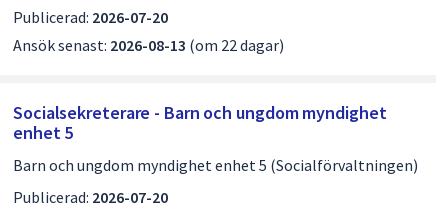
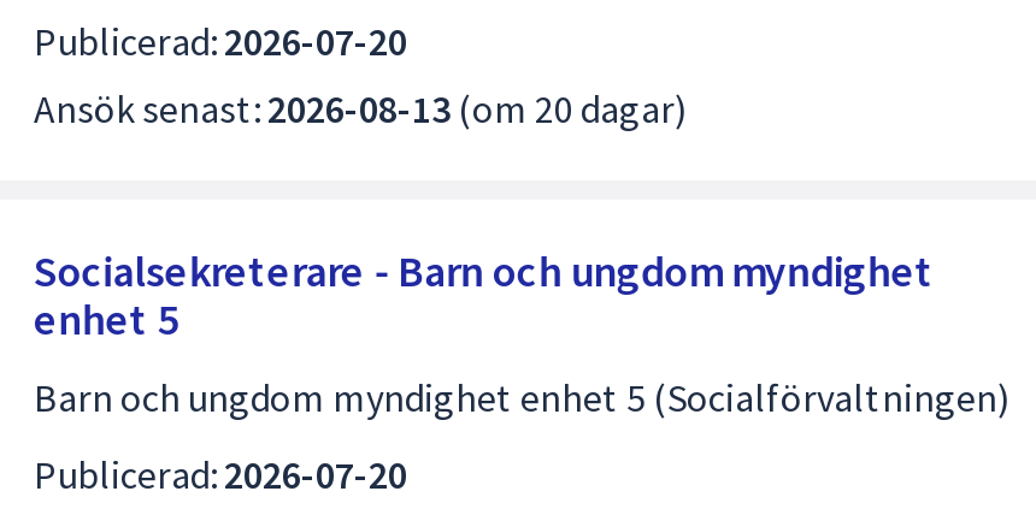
[13,35,284,55] Ansök senast: 2026-08-13 (om 22 dagar) -> [34,84,687,132] Ansök senast: 2026-08-13 (om 20 dagar)

